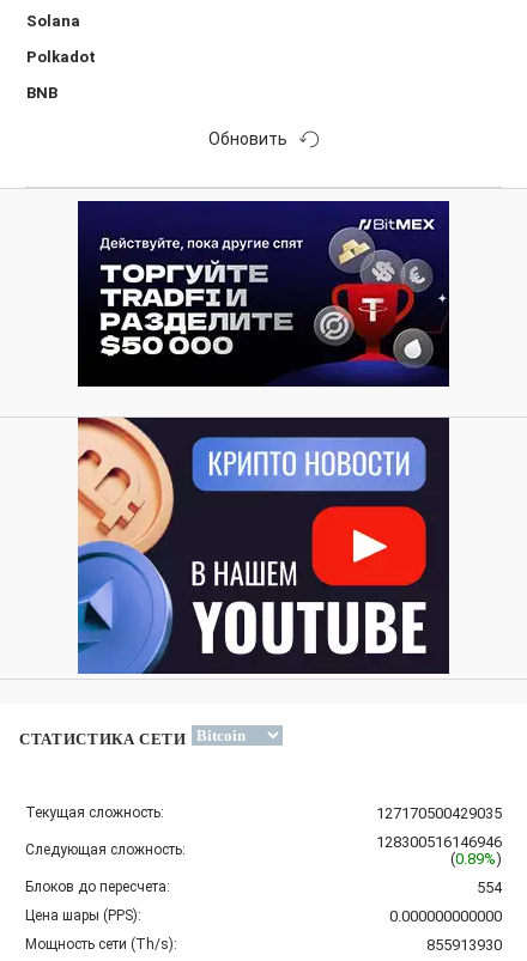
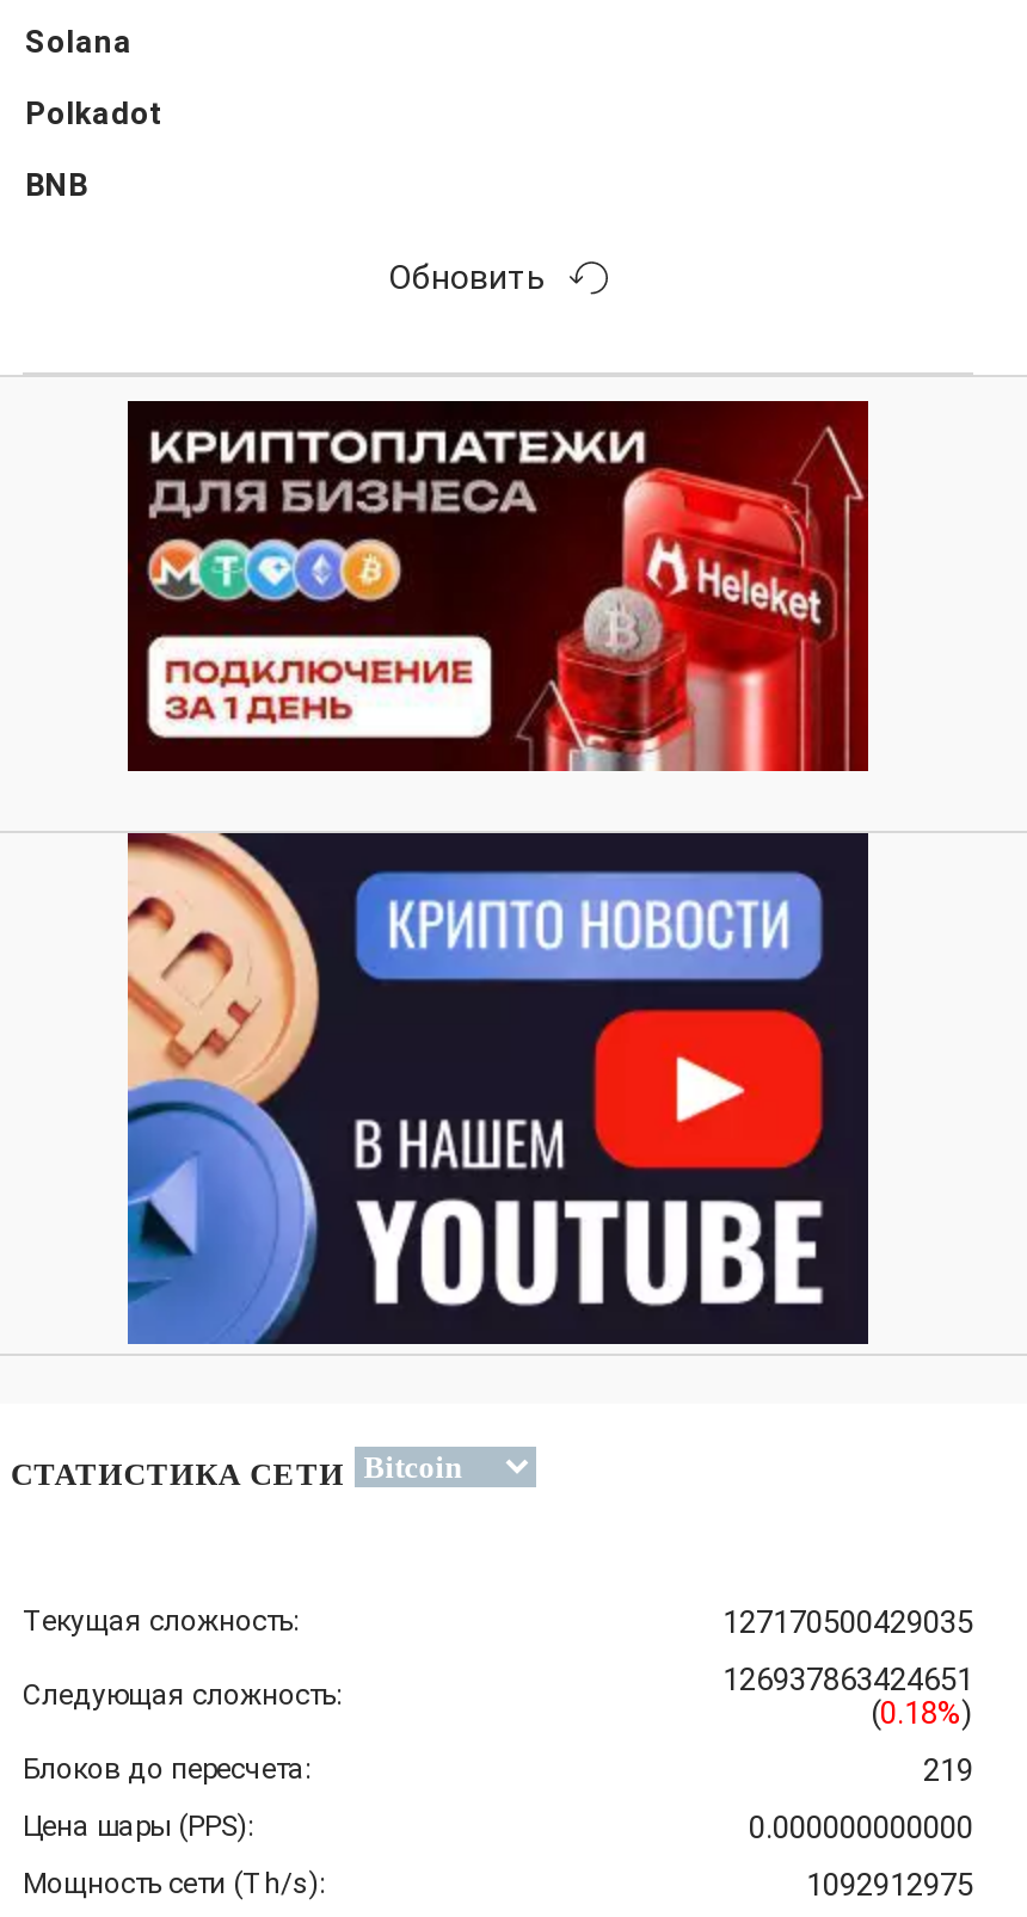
[78,200,450,388] [image] -> [128,399,871,773] [image]
[376,833,502,851] 128300516146946 -> [722,1663,973,1698] 126937863424651
[450,850,502,868] (0.89%) -> [871,1696,973,1732] (0.18%)
[477,879,502,897] 554 -> [923,1753,973,1789] 219
[426,936,502,954] 855913930 -> [806,1868,973,1904] 1092912975

